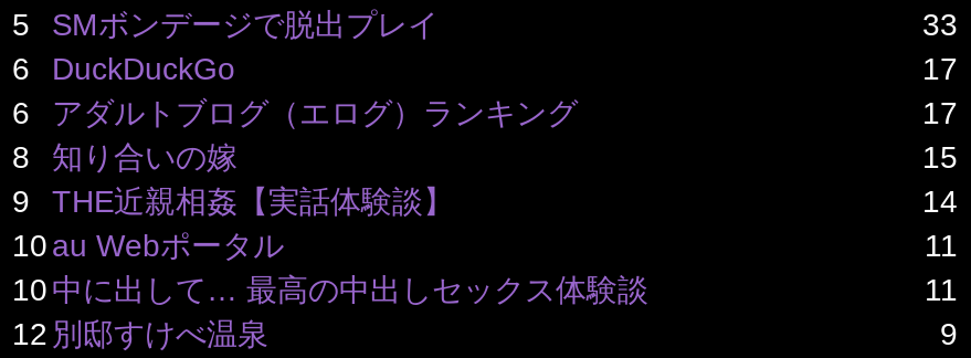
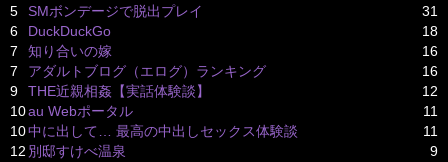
[922,8,958,43] 33 -> [422,3,438,19] 31
[12,52,958,175] 17 | 6 | 17 | 8 -> [10,23,438,59] 18 | 7
moved [52,96,578,131] -> [28,63,266,79]: アダルトブログ（エログ）ランキング
moved [52,140,238,175] -> [28,43,112,59]: 知り合いの嫁
[922,140,958,175] 15 -> [10,43,438,79] 16 | 7 | 16
[922,184,958,220] 14 -> [422,83,438,99] 12

